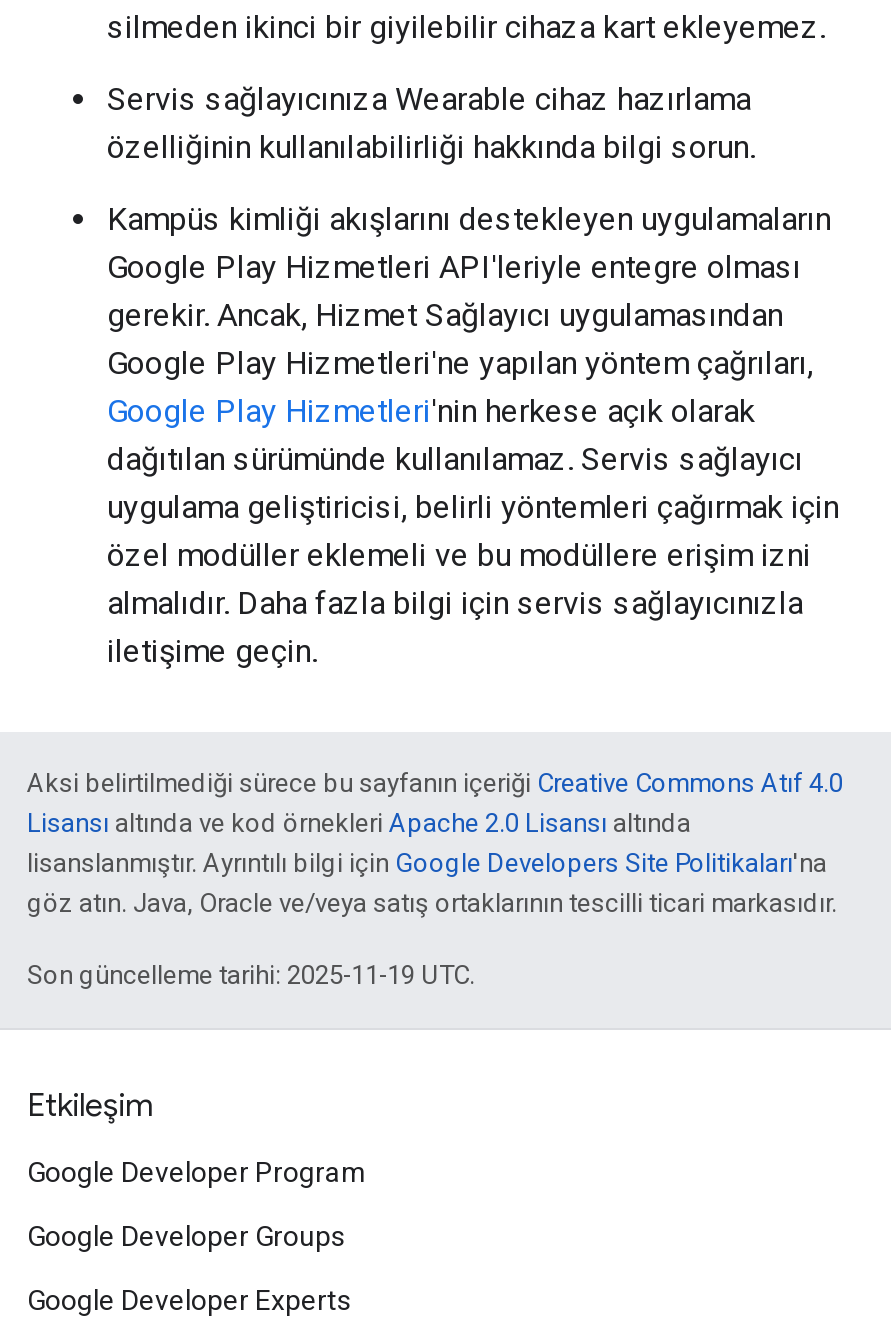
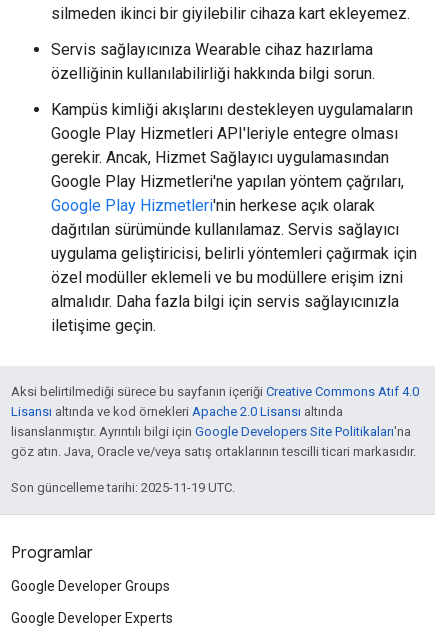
[27,1086,367,1188] Etkileşim | Google Developer Program -> [11,543,93,563] Programlar

